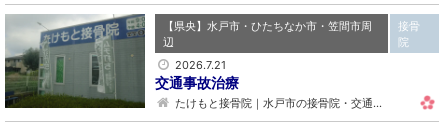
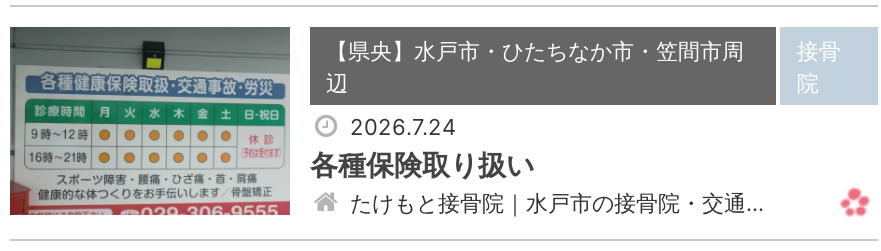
[4,15,239,109] [image] | 2026.7.21 | 交通事故治療 -> [8,26,534,216] [image] | 2026.7.24 | 各種保険取り扱い

